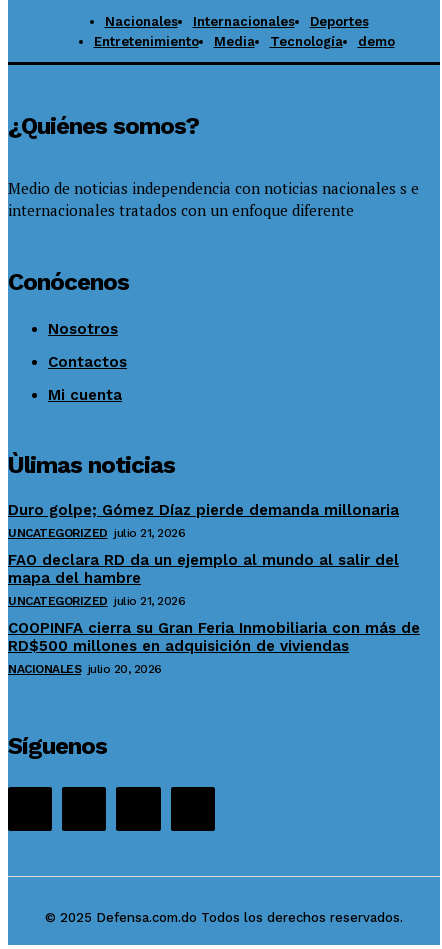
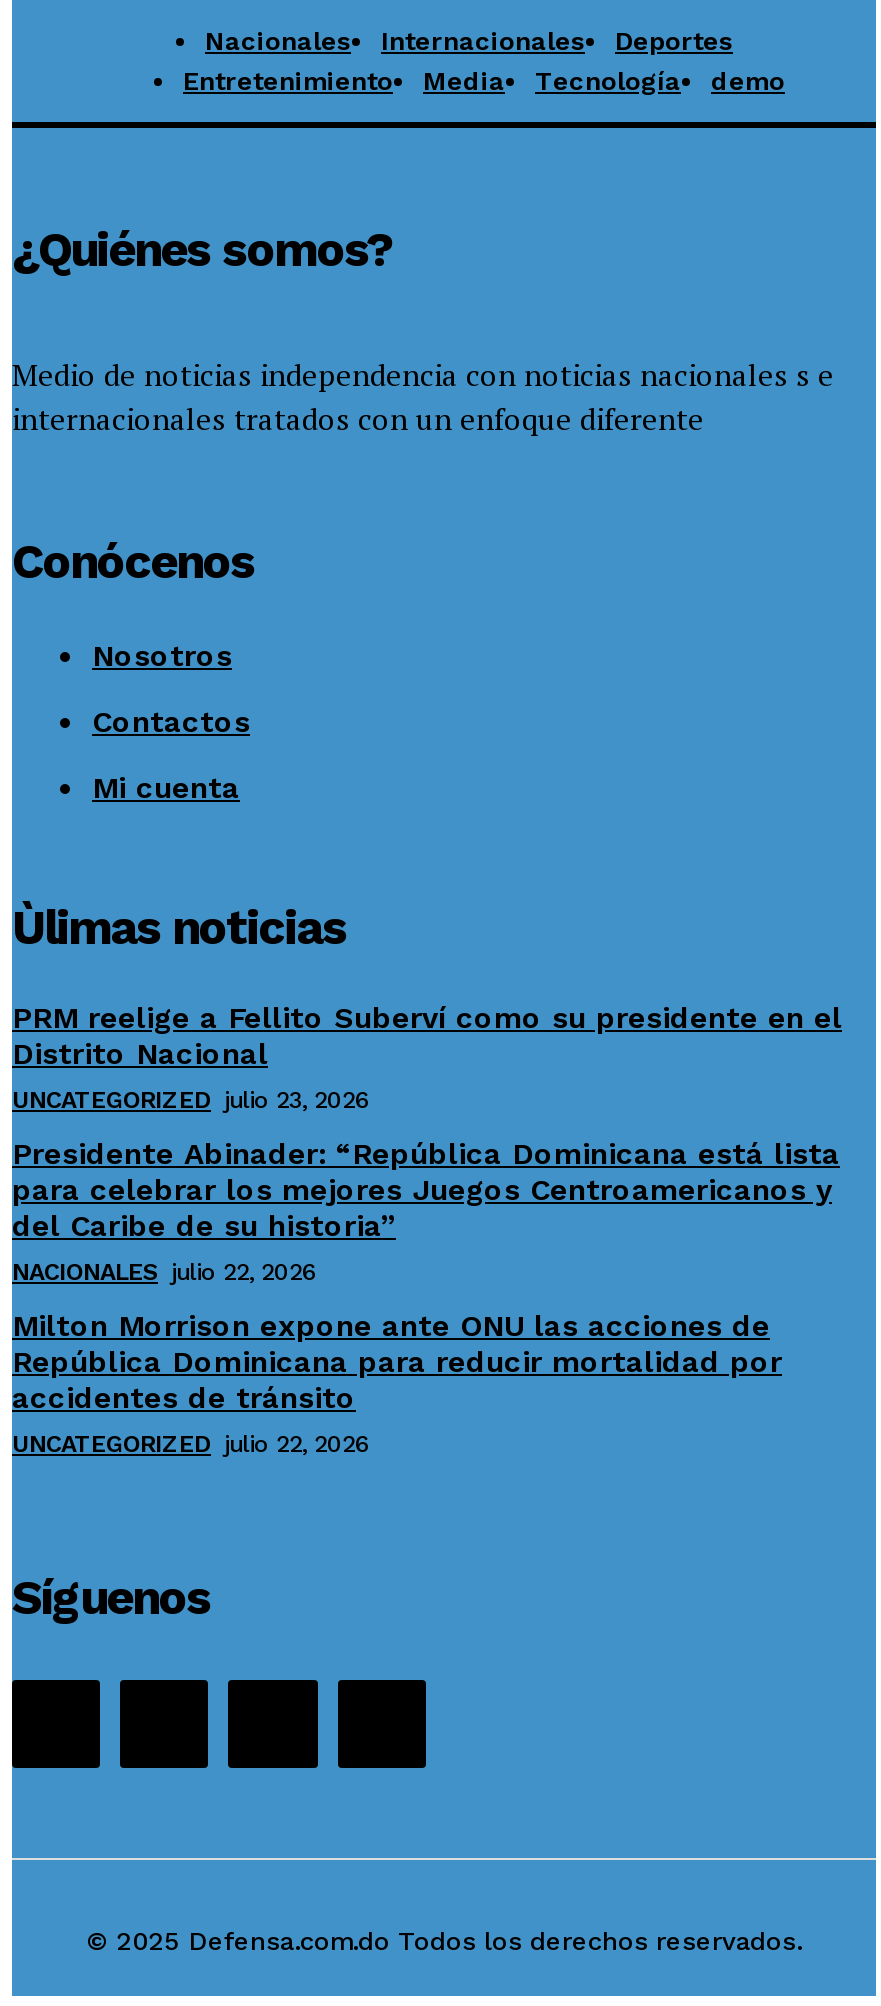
[8,501,399,540] Duro golpe; Gómez Díaz pierde demanda millonaria | UNCATEGORIZED julio 21, 2026 -> [12,1000,842,1114] PRM reelige a Fellito Suberví como su presidente en el | Distrito Nacional | UNCATEGORIZED julio 23, 2026
[8,551,399,608] FAO declara RD da un ejemplo al mundo al salir del | mapa del hambre | UNCATEGORIZED julio 21, 2026 -> [12,1136,840,1286] Presidente Abinader: “República Dominicana está lista | para celebrar los mejores Juegos Centroamericanos y | del Caribe de su historia” | NACIONALES julio 22, 2026
[8,619,420,676] COOPINFA cierra su Gran Feria Inmobiliaria con más de | RD$500 millones en adquisición de viviendas | NACIONALES julio 20, 2026 -> [12,1308,782,1458] Milton Morrison expone ante ONU las acciones de | República Dominicana para reducir mortalidad por | accidentes de tránsito | UNCATEGORIZED julio 22, 2026

